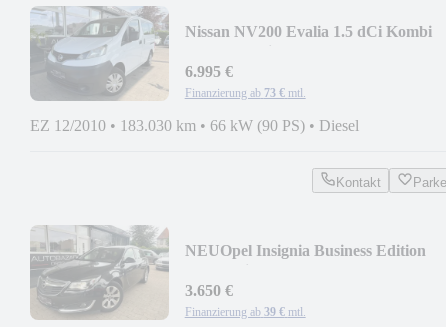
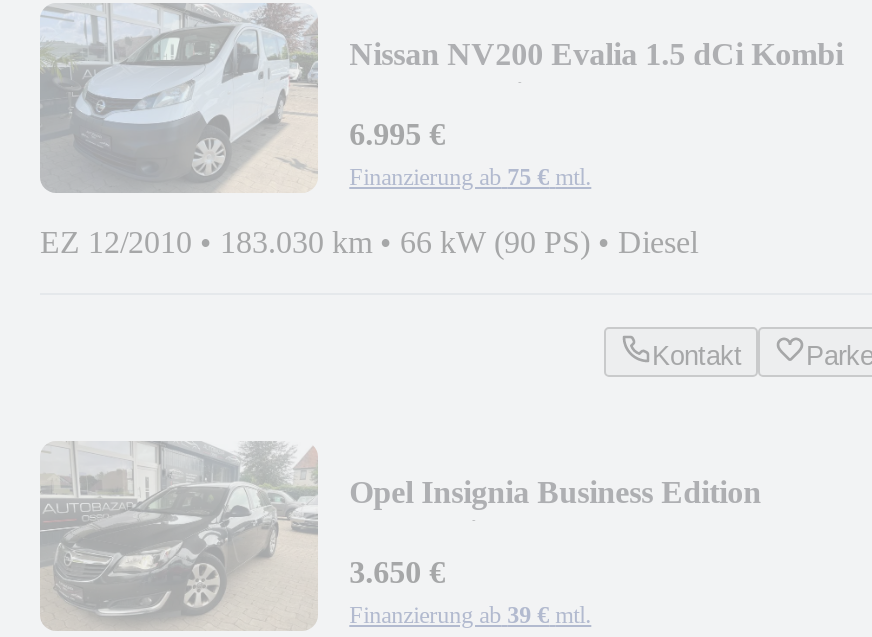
[185,86,306,100] Finanzierung ab 73 € mtl. -> [349,162,591,190] Finanzierung ab 75 € mtl.
[185,242,426,259] NEU Opel Insignia Business Edition -> [349,474,761,508] Opel Insignia Business Edition

